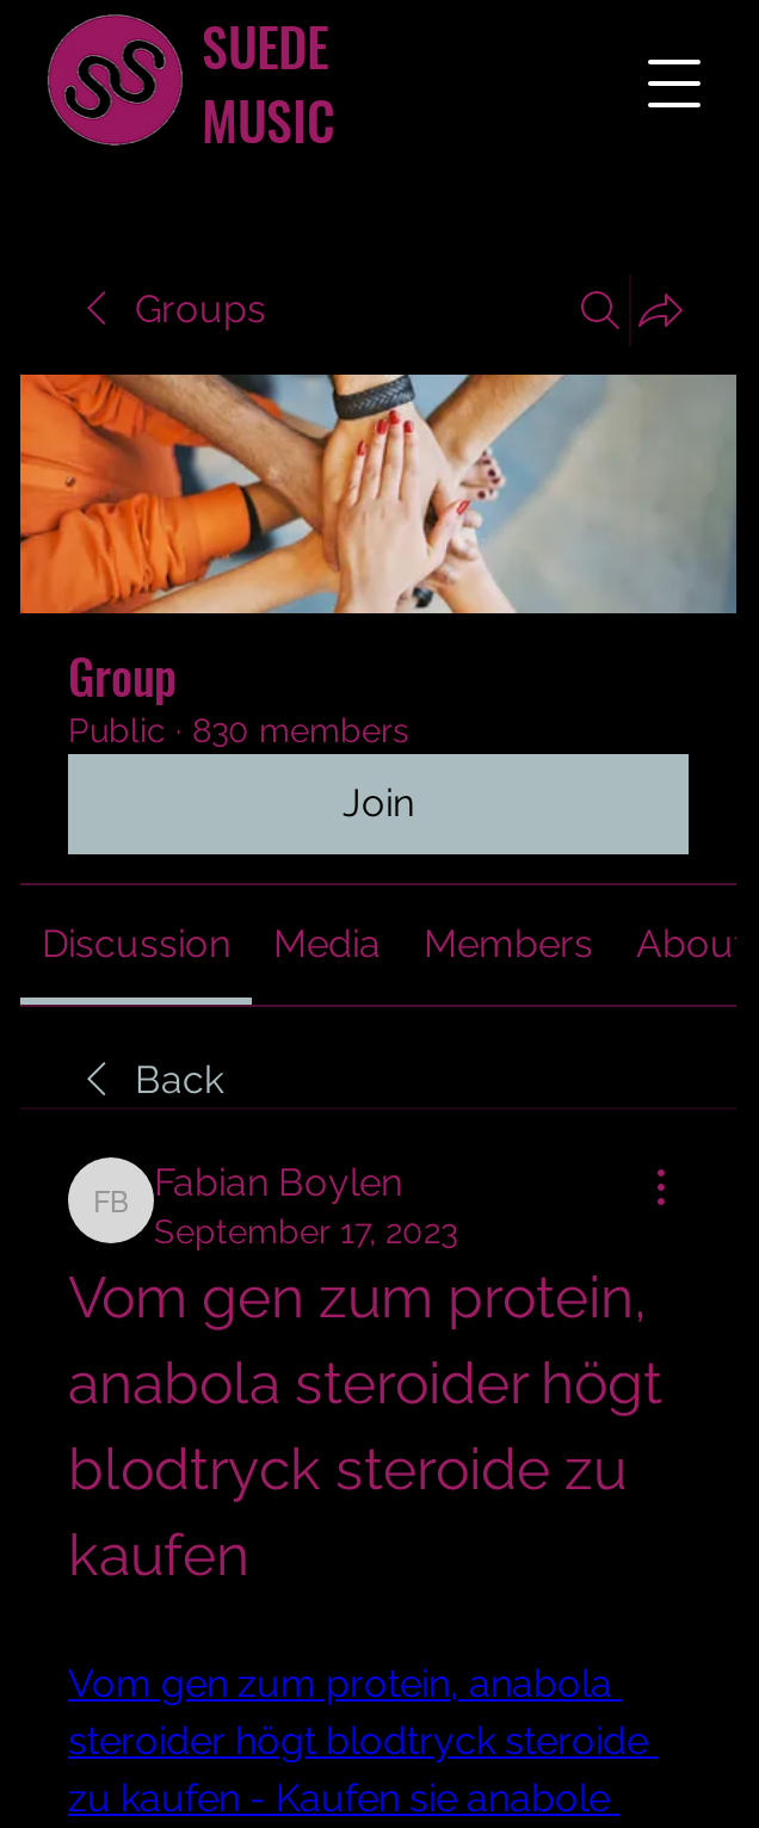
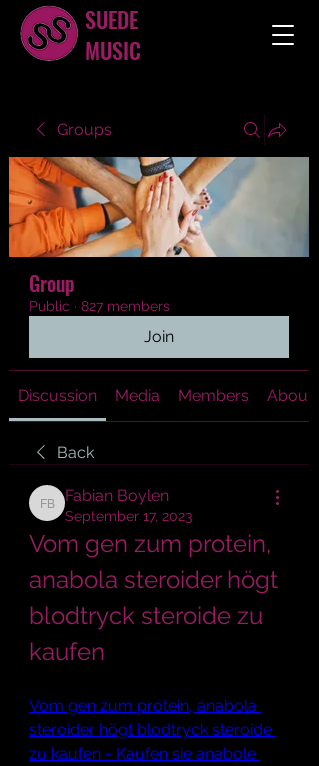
[68,711,409,749] Public · 830 members -> [29,298,170,314] Public · 827 members

